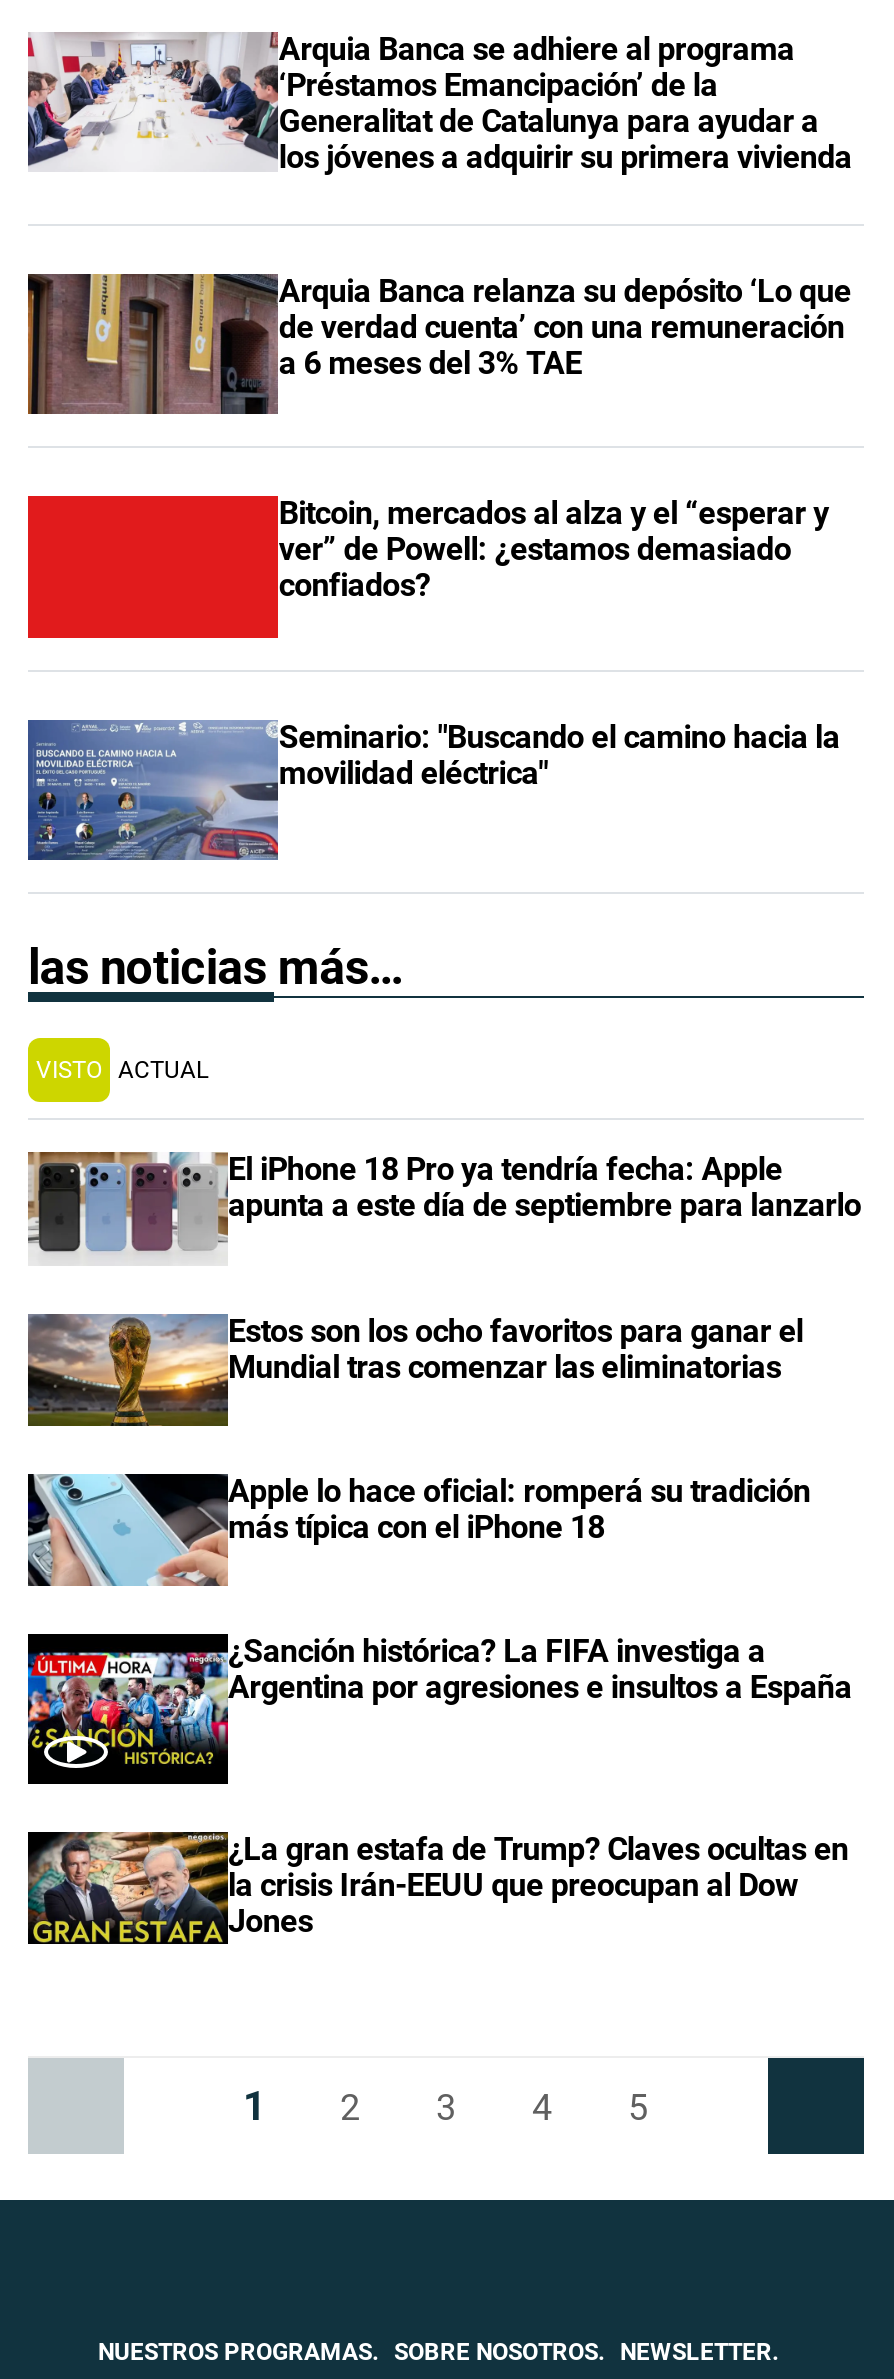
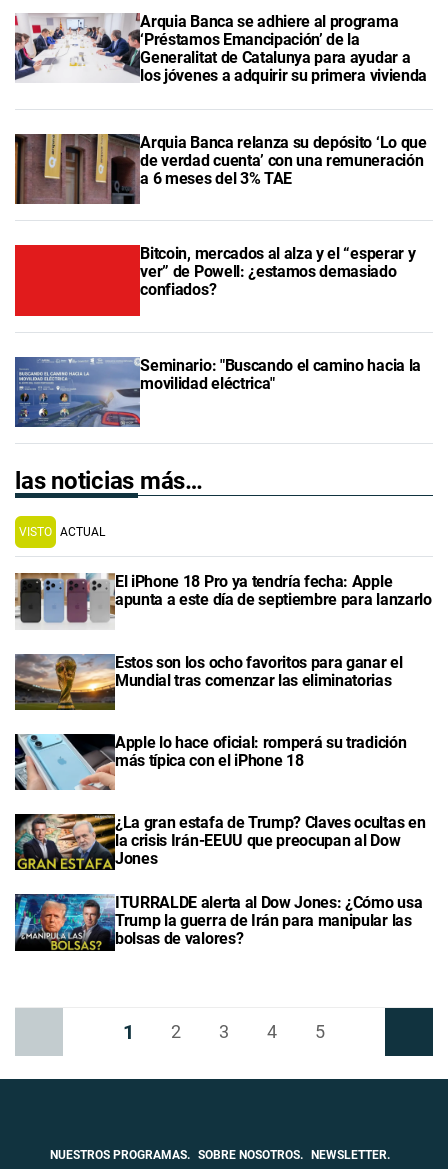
[26,1632,852,1786] [image] | ¿Sanción histórica? La FIFA investiga a | Argentina por agresiones e insultos a España -> none
moved [24,1828,848,1946] -> [13,812,425,871]: [image] | ¿La gran estafa de Trump? Claves ocultas en | la crisis Irán-EEUU que preocupan al Dow | Jones
none -> [14,893,422,951] [image] | ITURRALDE alerta al Dow Jones: ¿Cómo usa | Trump la guerra de Irán para manipular las | bolsas de valores?

